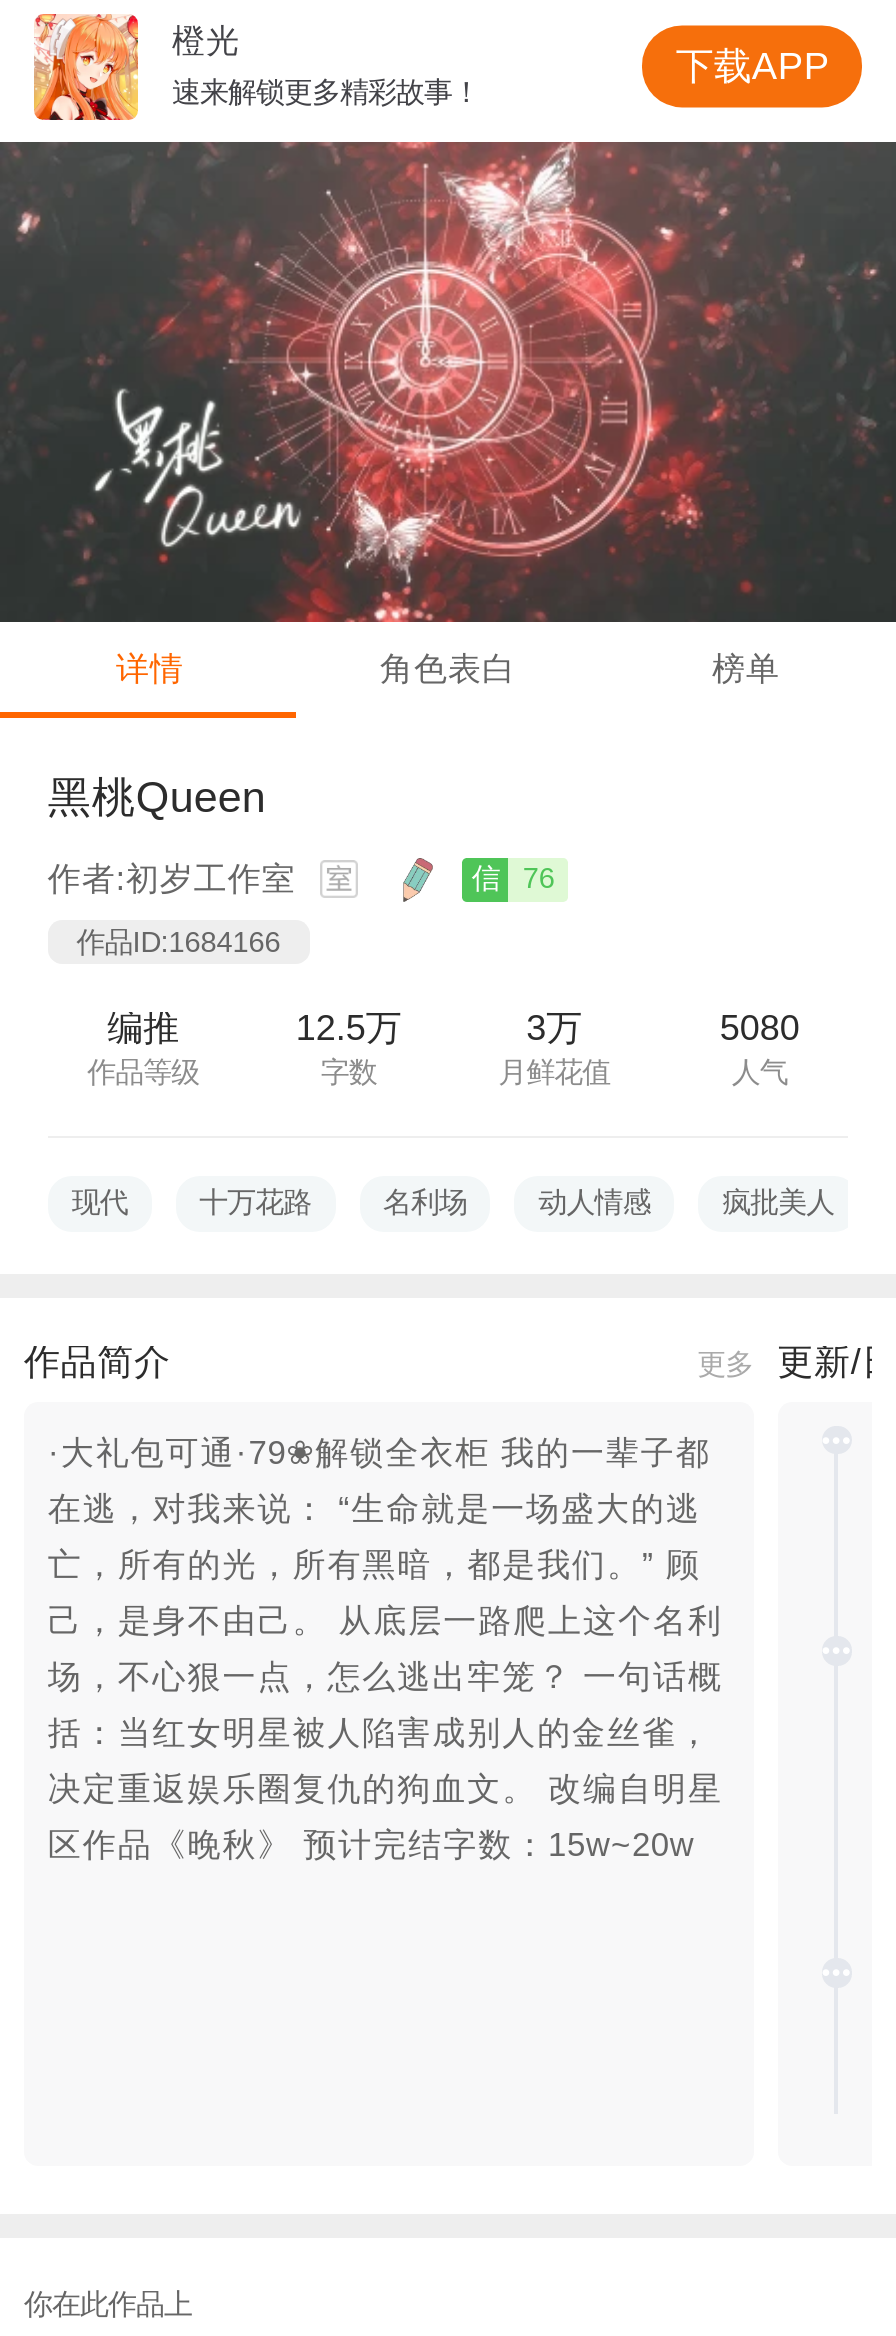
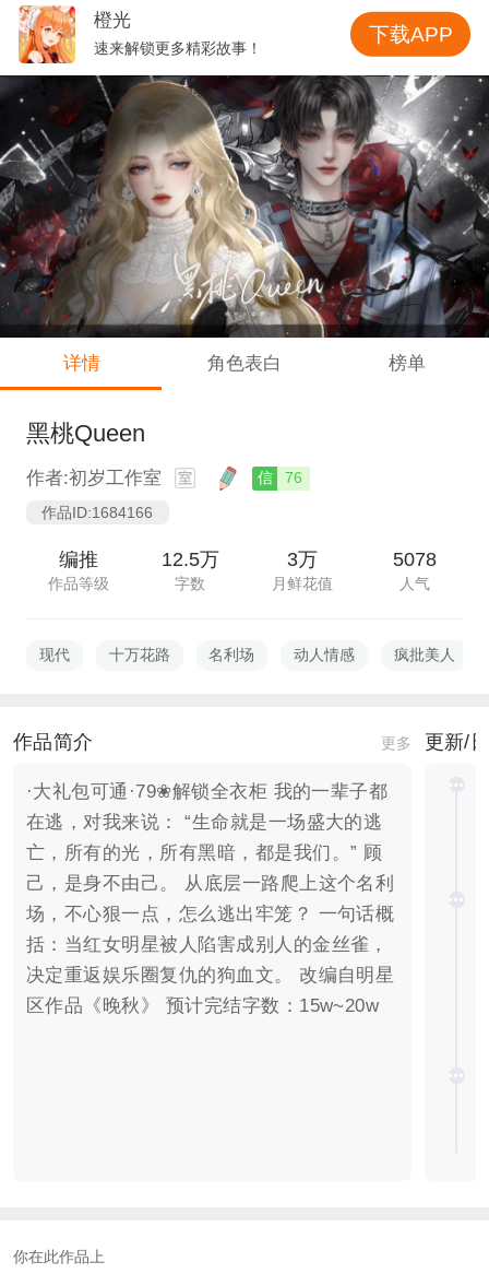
[6,140,890,624] [image] -> [3,74,486,339] [image]
[720,1007,800,1047] 5080 -> [393,548,436,570] 5078

